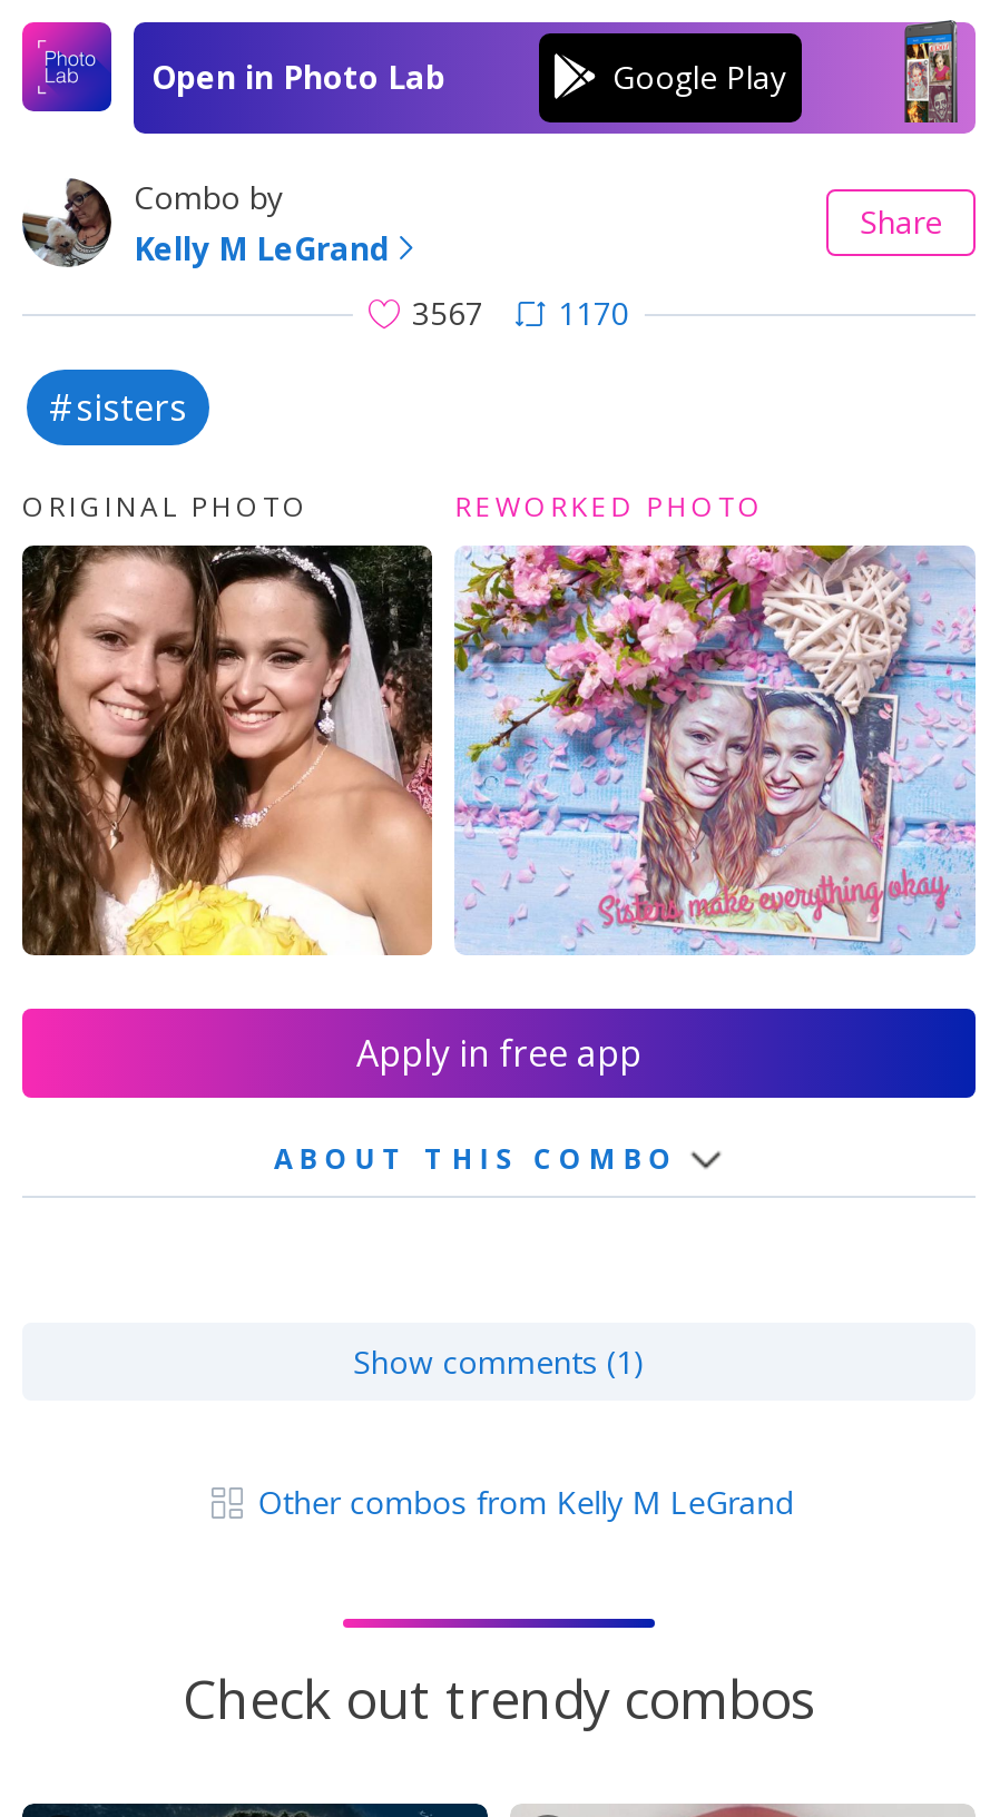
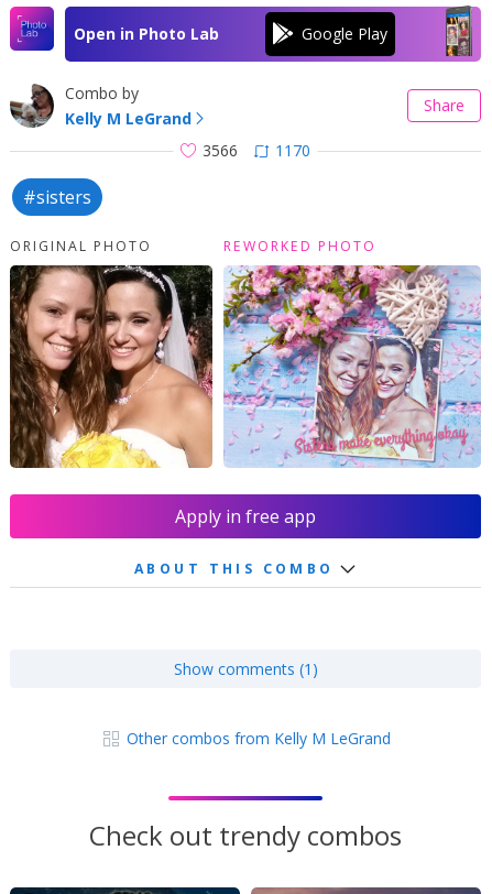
[412,292,629,334] 3567 1170 -> [203,140,310,161] 3566 1170

